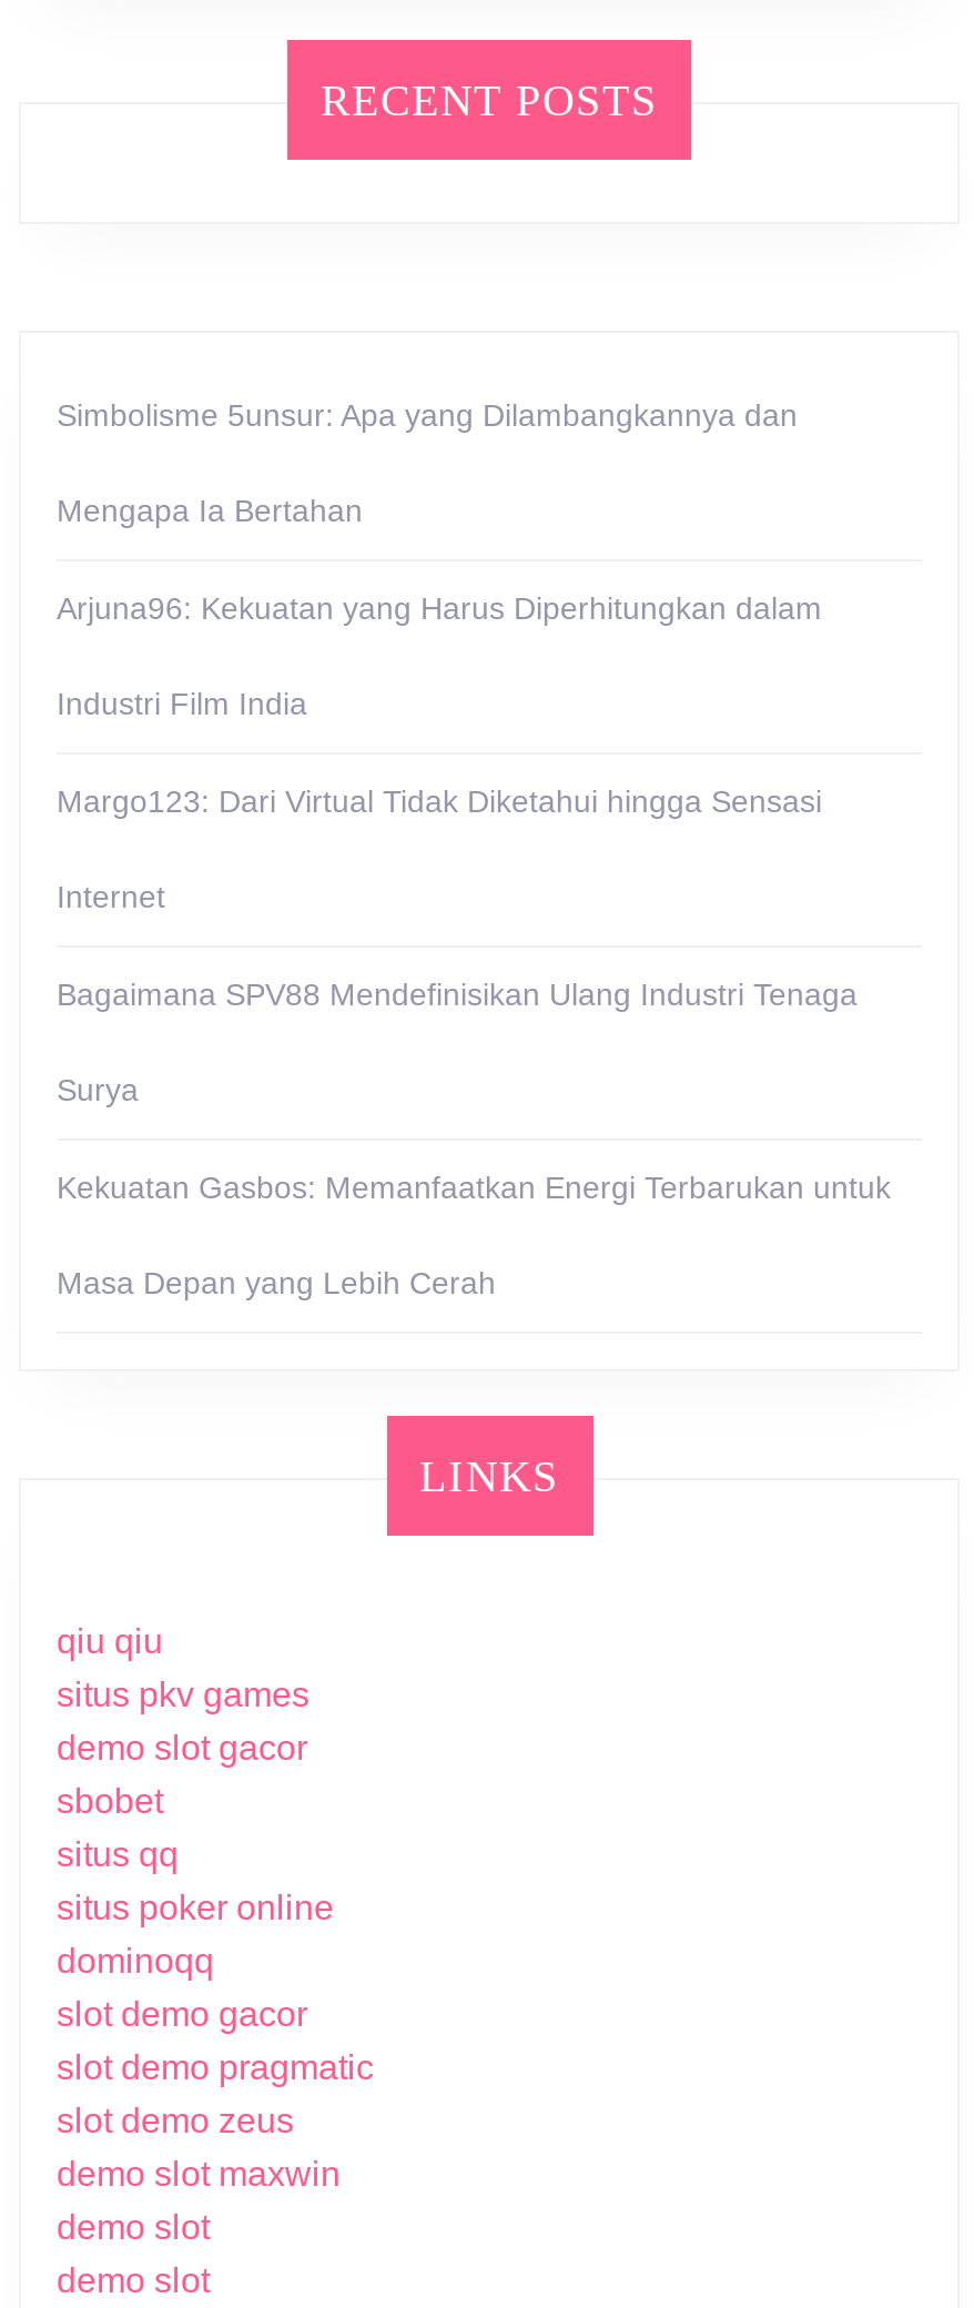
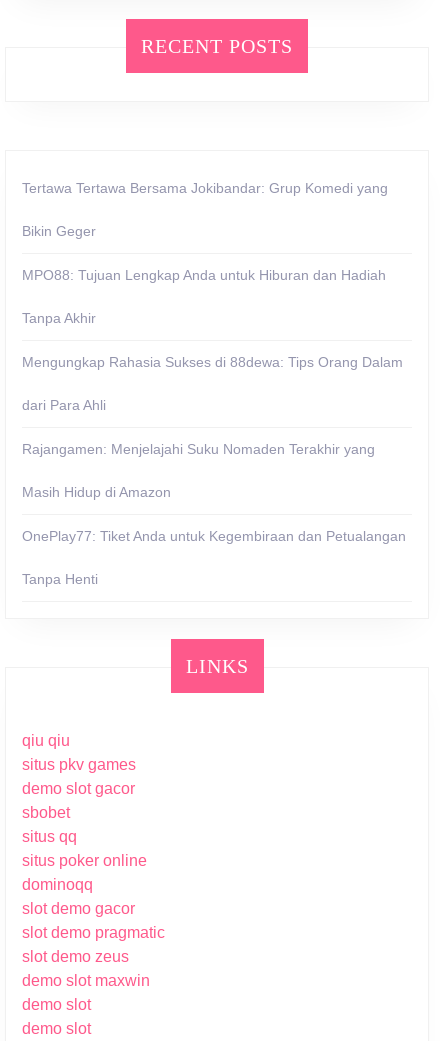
[57,397,798,432] Simbolisme 5unsur: Apa yang Dilambangkannya dan -> [22,180,388,196] Tertawa Tertawa Bersama Jokibandar: Grup Komedi yang
[57,492,363,528] Mengapa Ia Bertahan -> [22,223,96,239] Bikin Geger
[57,590,822,625] Arjuna96: Kekuatan yang Harus Diperhitungkan dalam -> [22,267,386,283] MPO88: Tujuan Lengkap Anda untuk Hiburan dan Hadiah
[57,685,307,721] Industri Film India -> [22,310,96,326] Tanpa Akhir
[57,783,822,818] Margo123: Dari Virtual Tidak Diketahui hingga Sensasi -> [22,354,403,370] Mengungkap Rahasia Sukses di 88dewa: Tips Orang Dalam
[57,878,165,914] Internet -> [22,397,106,413] dari Para Ahli
[57,976,858,1012] Bagaimana SPV88 Mendefinisikan Ulang Industri Tenaga -> [22,441,375,457] Rajangamen: Menjelajahi Suku Nomaden Terakhir yang
[57,1071,139,1107] Surya -> [22,484,171,500] Masih Hidup di Amazon
[57,1169,891,1205] Kekuatan Gasbos: Memanfaatkan Energi Terbarukan untuk -> [22,528,406,544] OnePlay77: Tiket Anda untuk Kegembiraan dan Petualangan
[57,1265,496,1300] Masa Depan yang Lebih Cerah -> [22,571,98,587] Tanpa Henti

